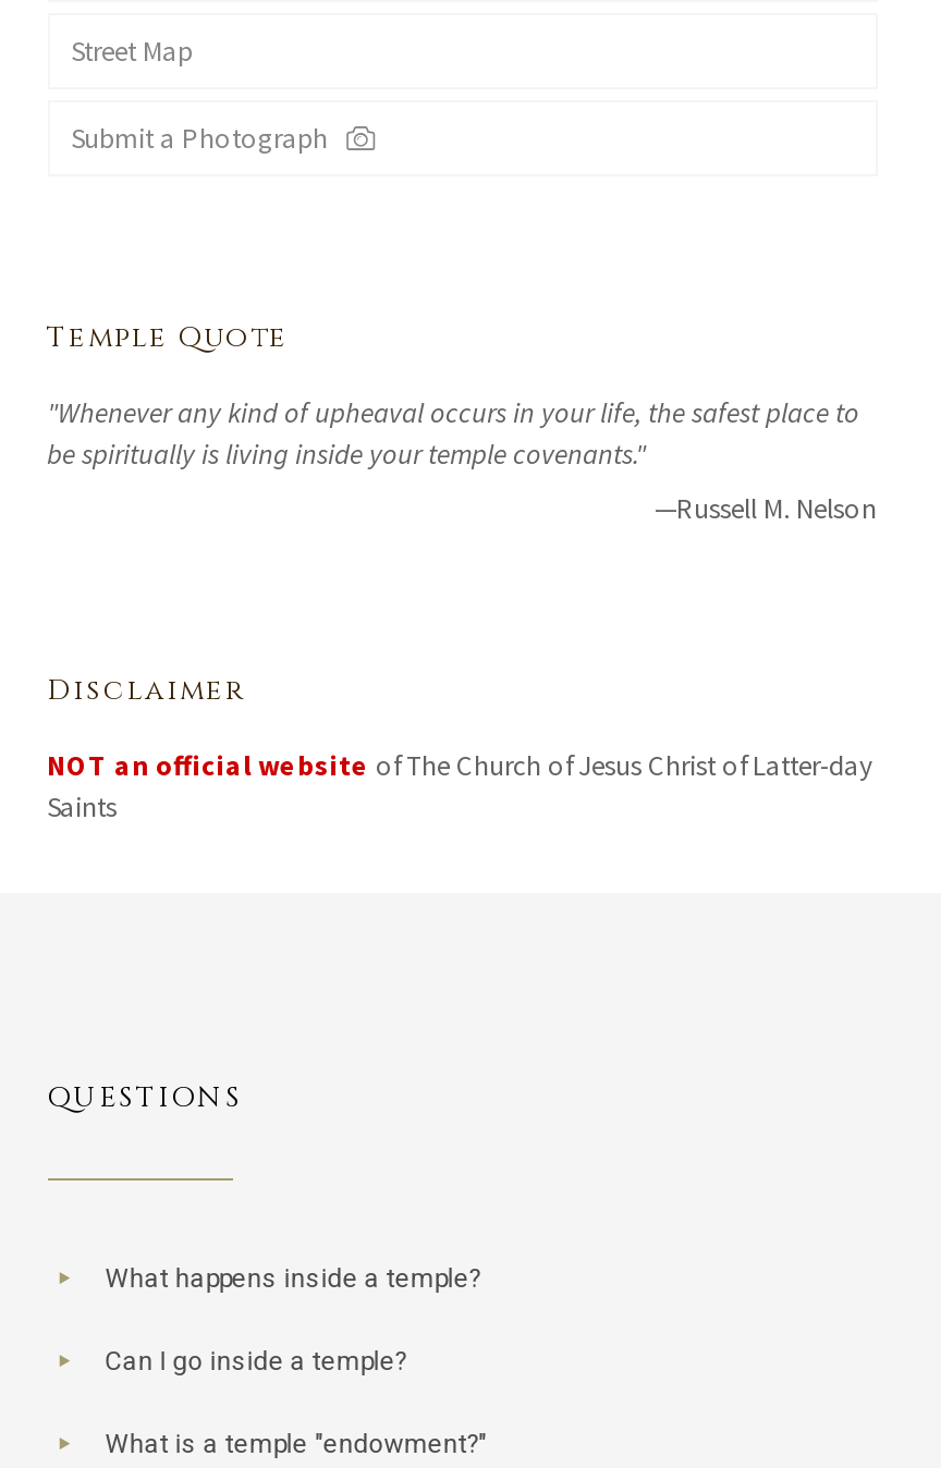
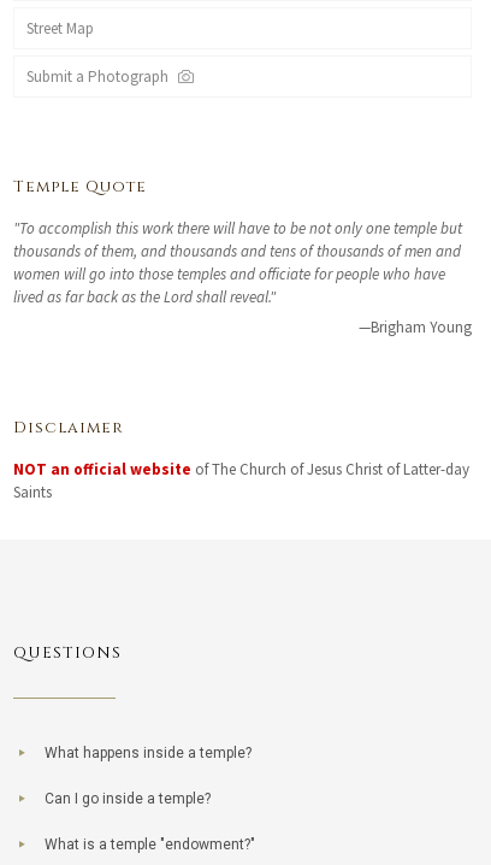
[47,394,859,472] "Whenever any kind of upheaval occurs in your life, the safest place to | be spiritually is living inside your temple covenants." -> [13,218,462,307] "To accomplish this work there will have to be not only one temple but | thousands of them, and thousands and tens of thousands of men and | women will go into those temples and officiate for people who have | lived as far back as the Lord shall reveal."
[655,490,877,527] —Russell M. Nelson -> [358,317,471,337] —Brigham Young

